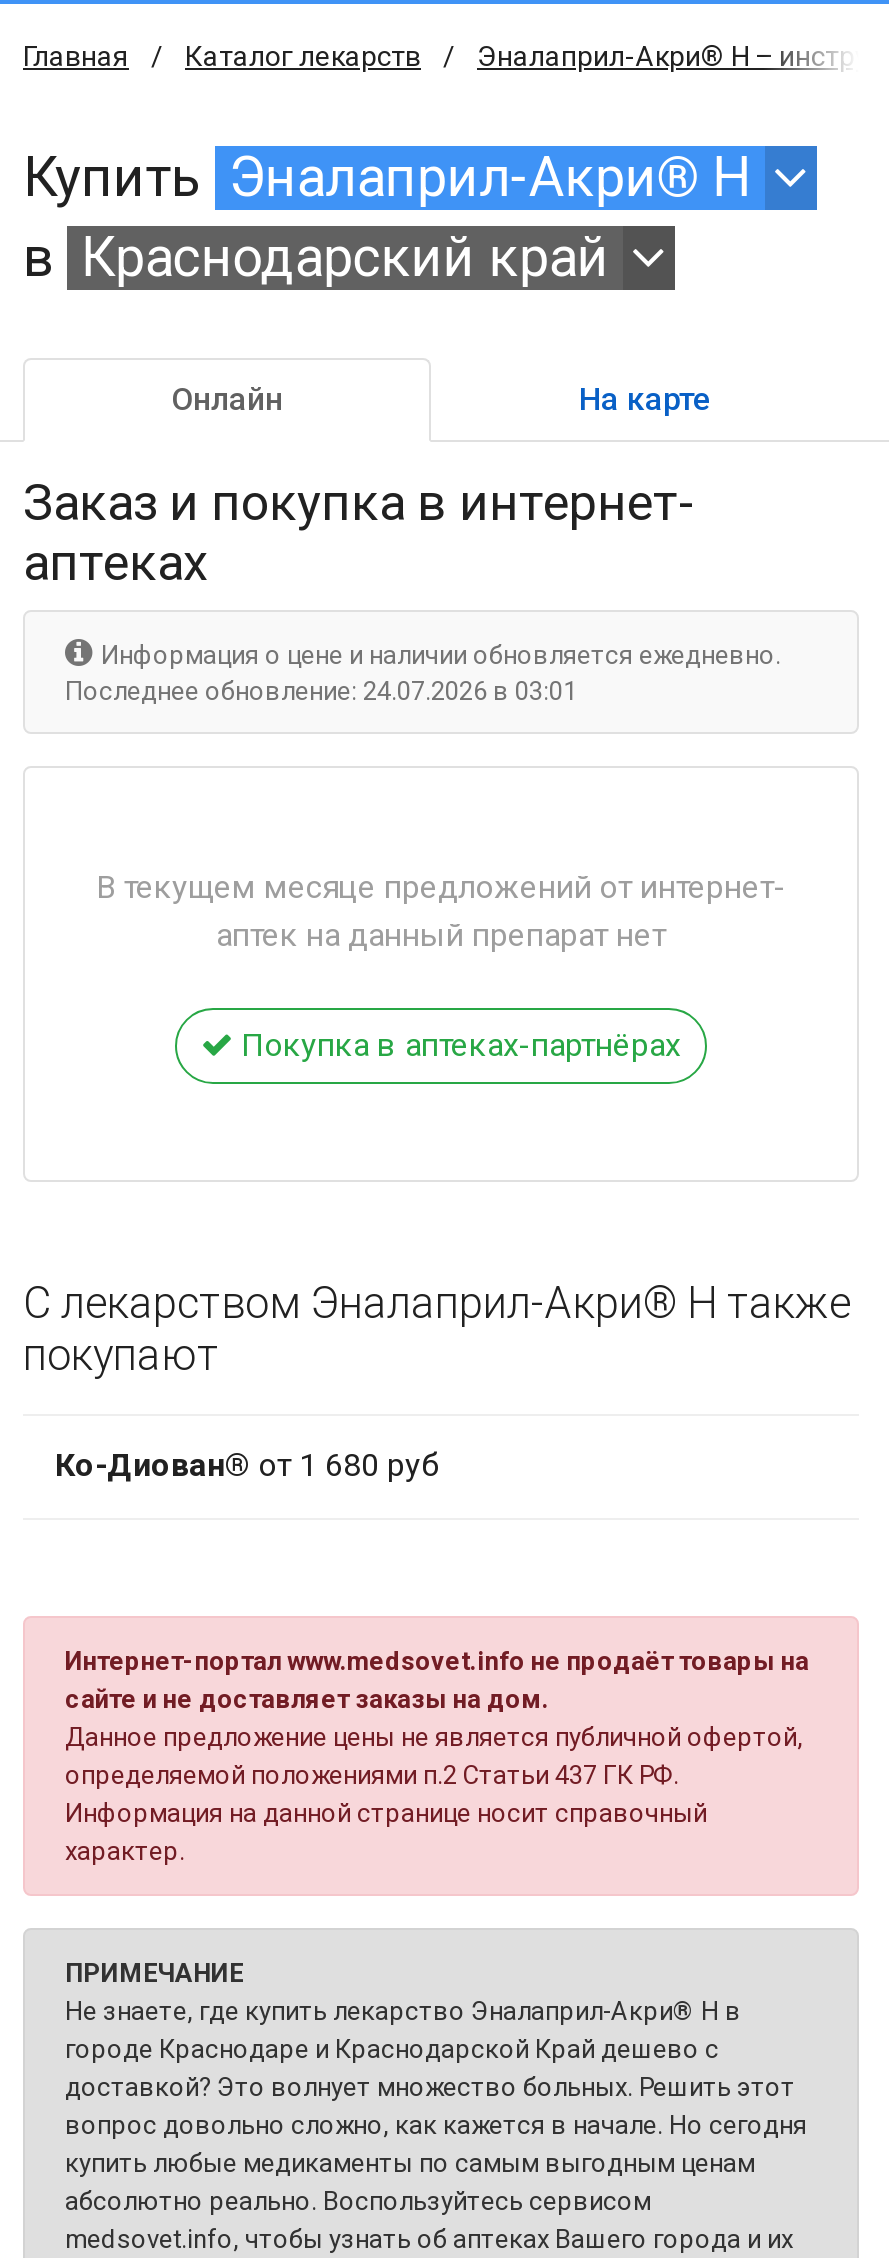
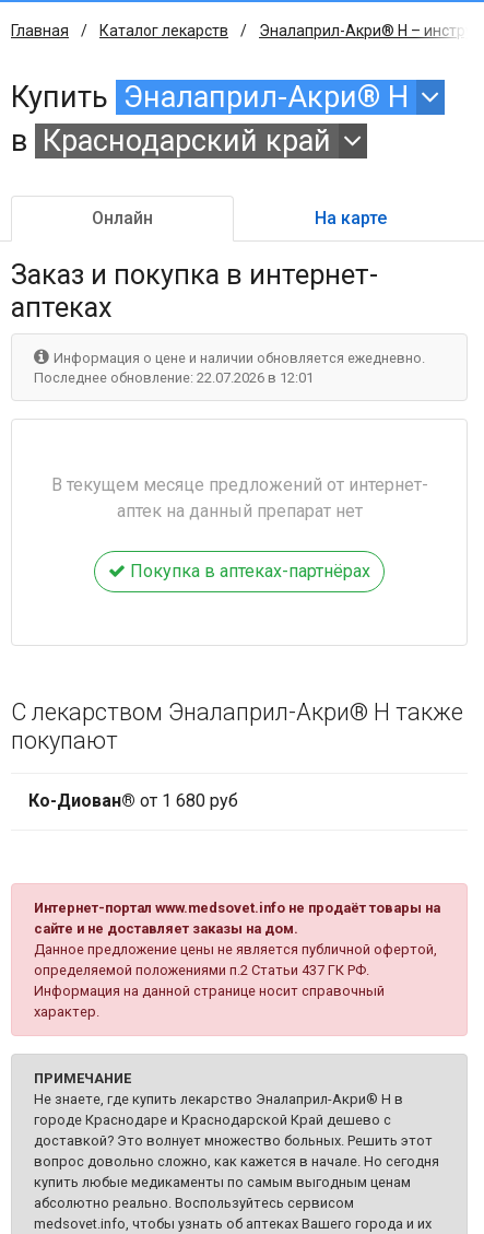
[65,676,577,706] Последнее обновление: 24.07.2026 в 03:01 -> [34,369,314,386] Последнее обновление: 22.07.2026 в 12:01

